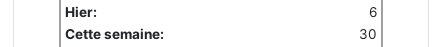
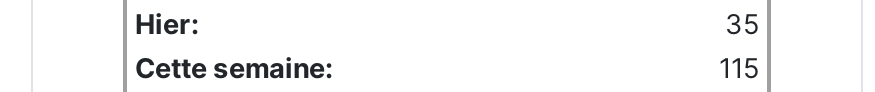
[369,4,377,20] 6 -> [725,8,759,40] 35
[359,26,377,42] 30 -> [719,52,759,84] 115

